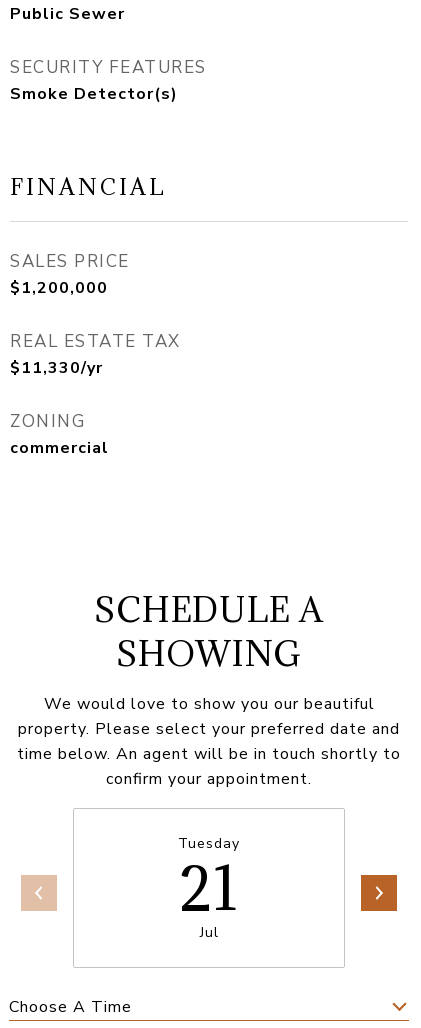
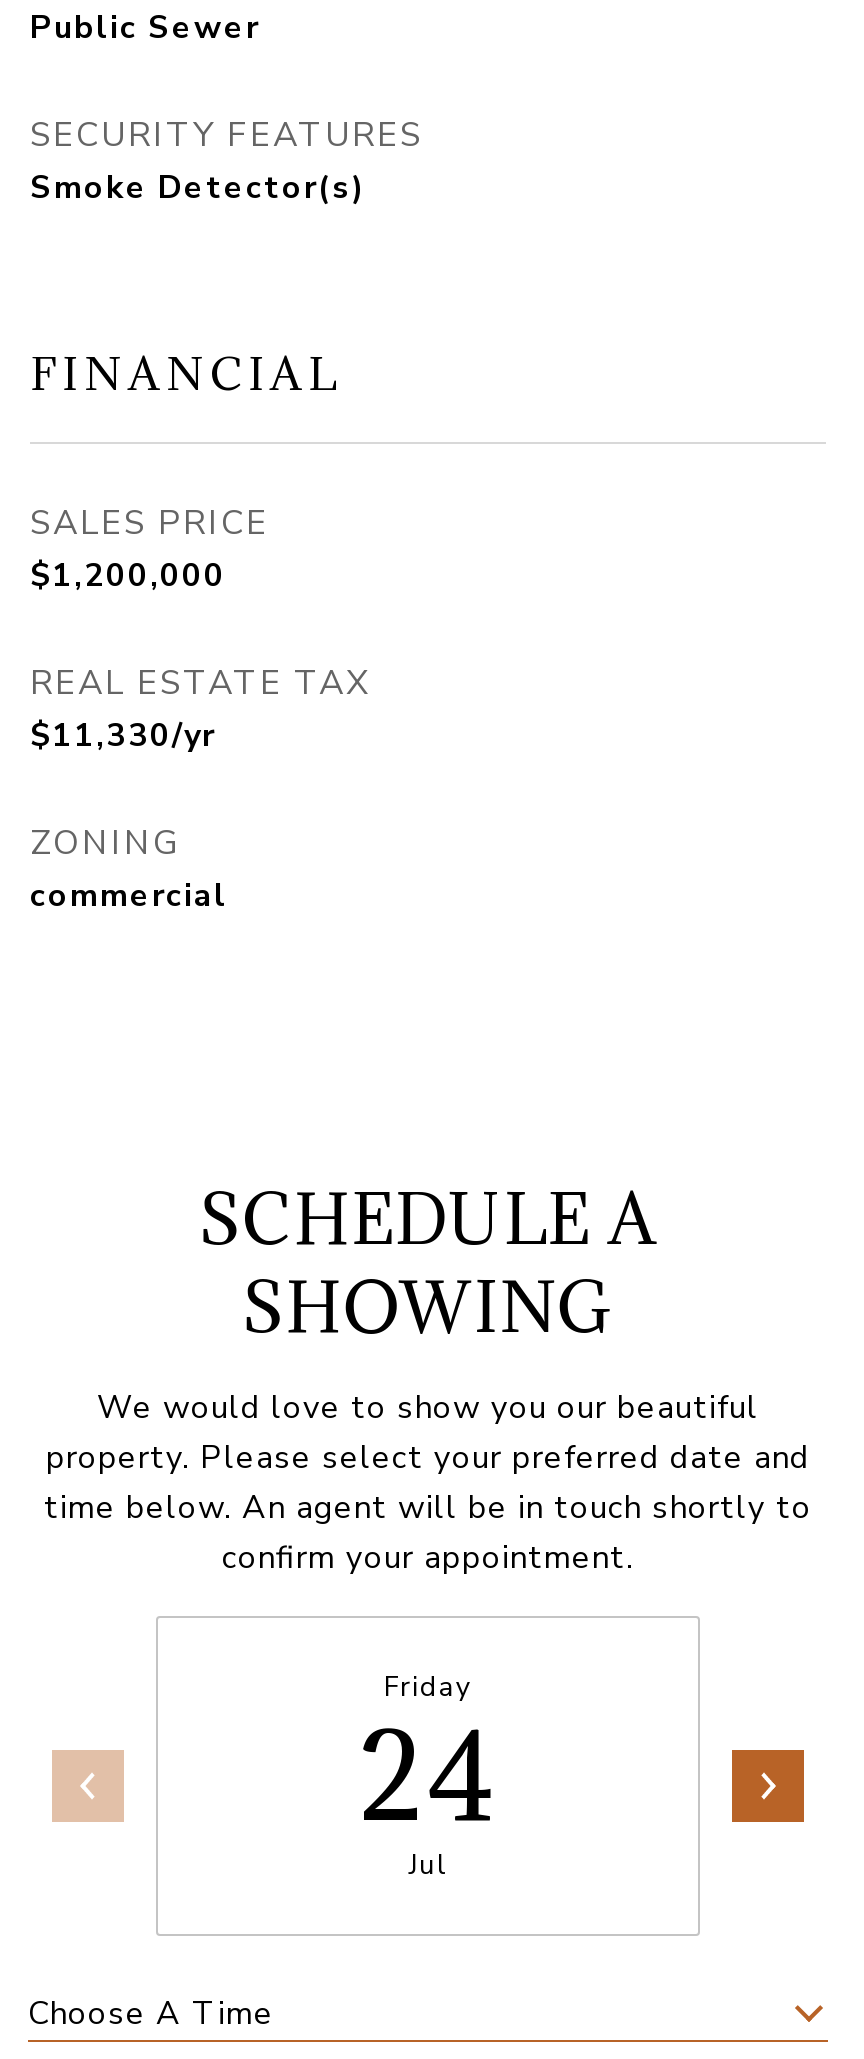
[178,834,240,926] Tuesday | 21 -> [358,1668,498,1852] Friday | 24

